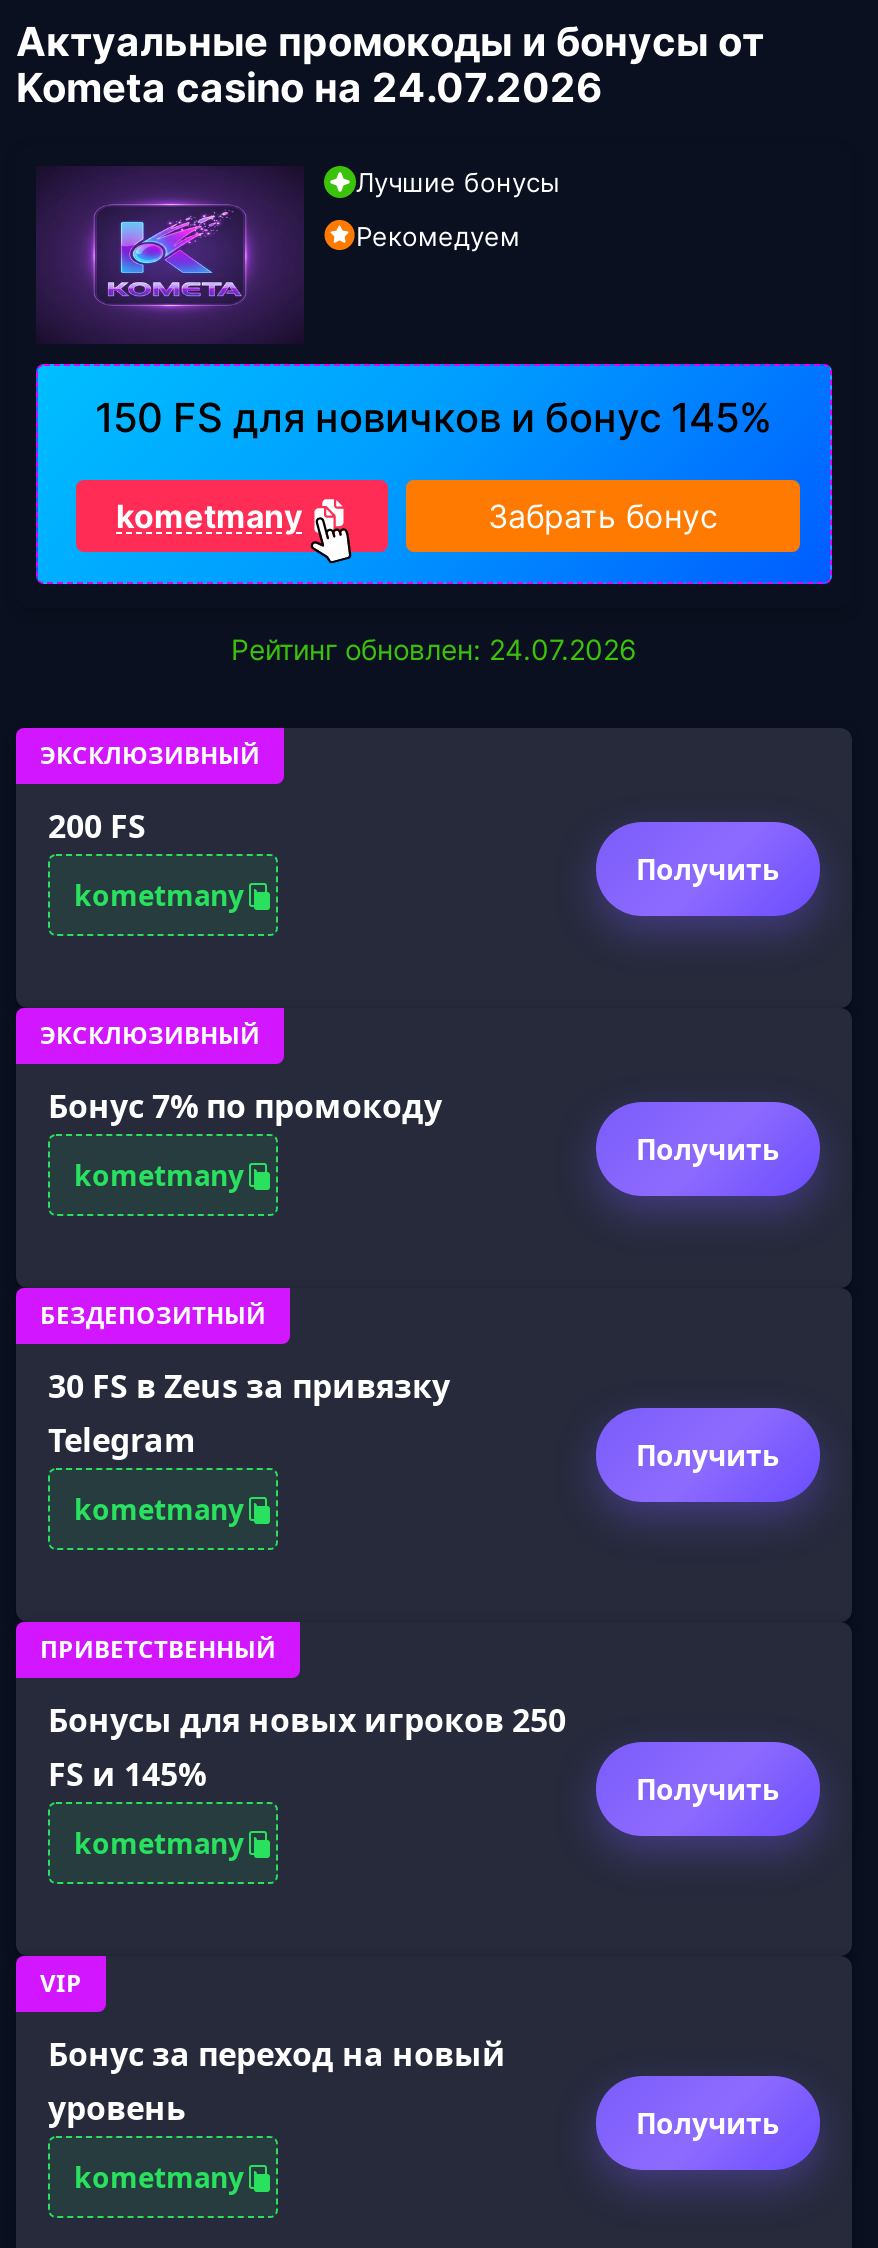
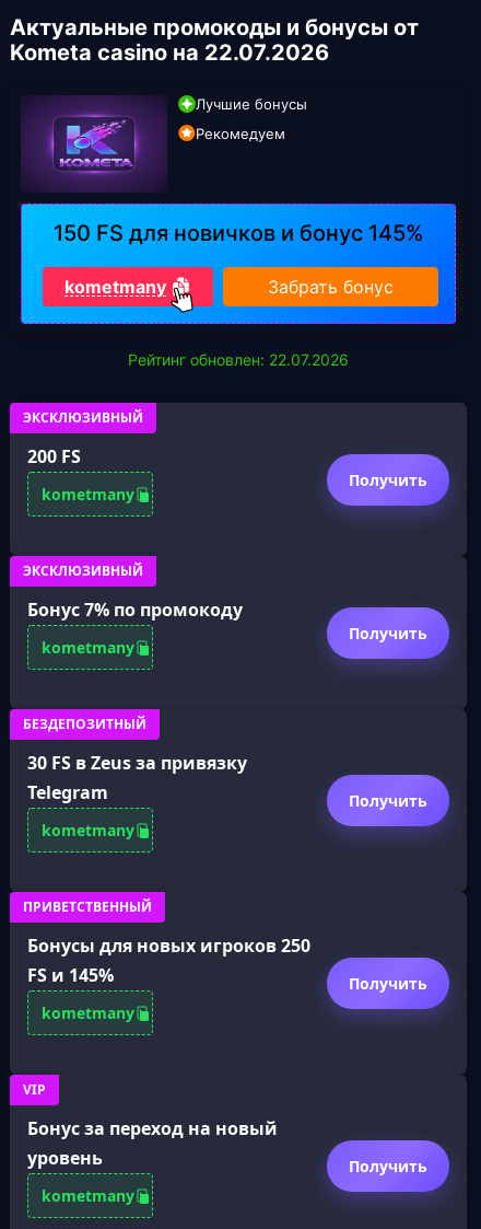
[16,64,602,112] Kometa casino на 24.07.2026 -> [10,39,329,66] Kometa casino на 22.07.2026
[231,632,637,666] Рейтинг обновлен: 24.07.2026 -> [128,350,349,369] Рейтинг обновлен: 22.07.2026

